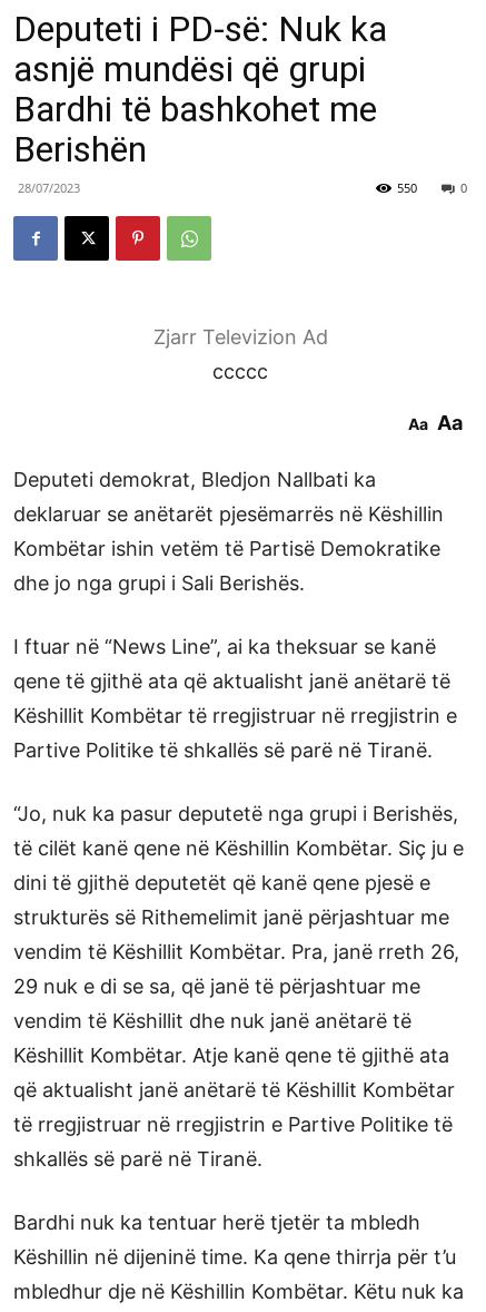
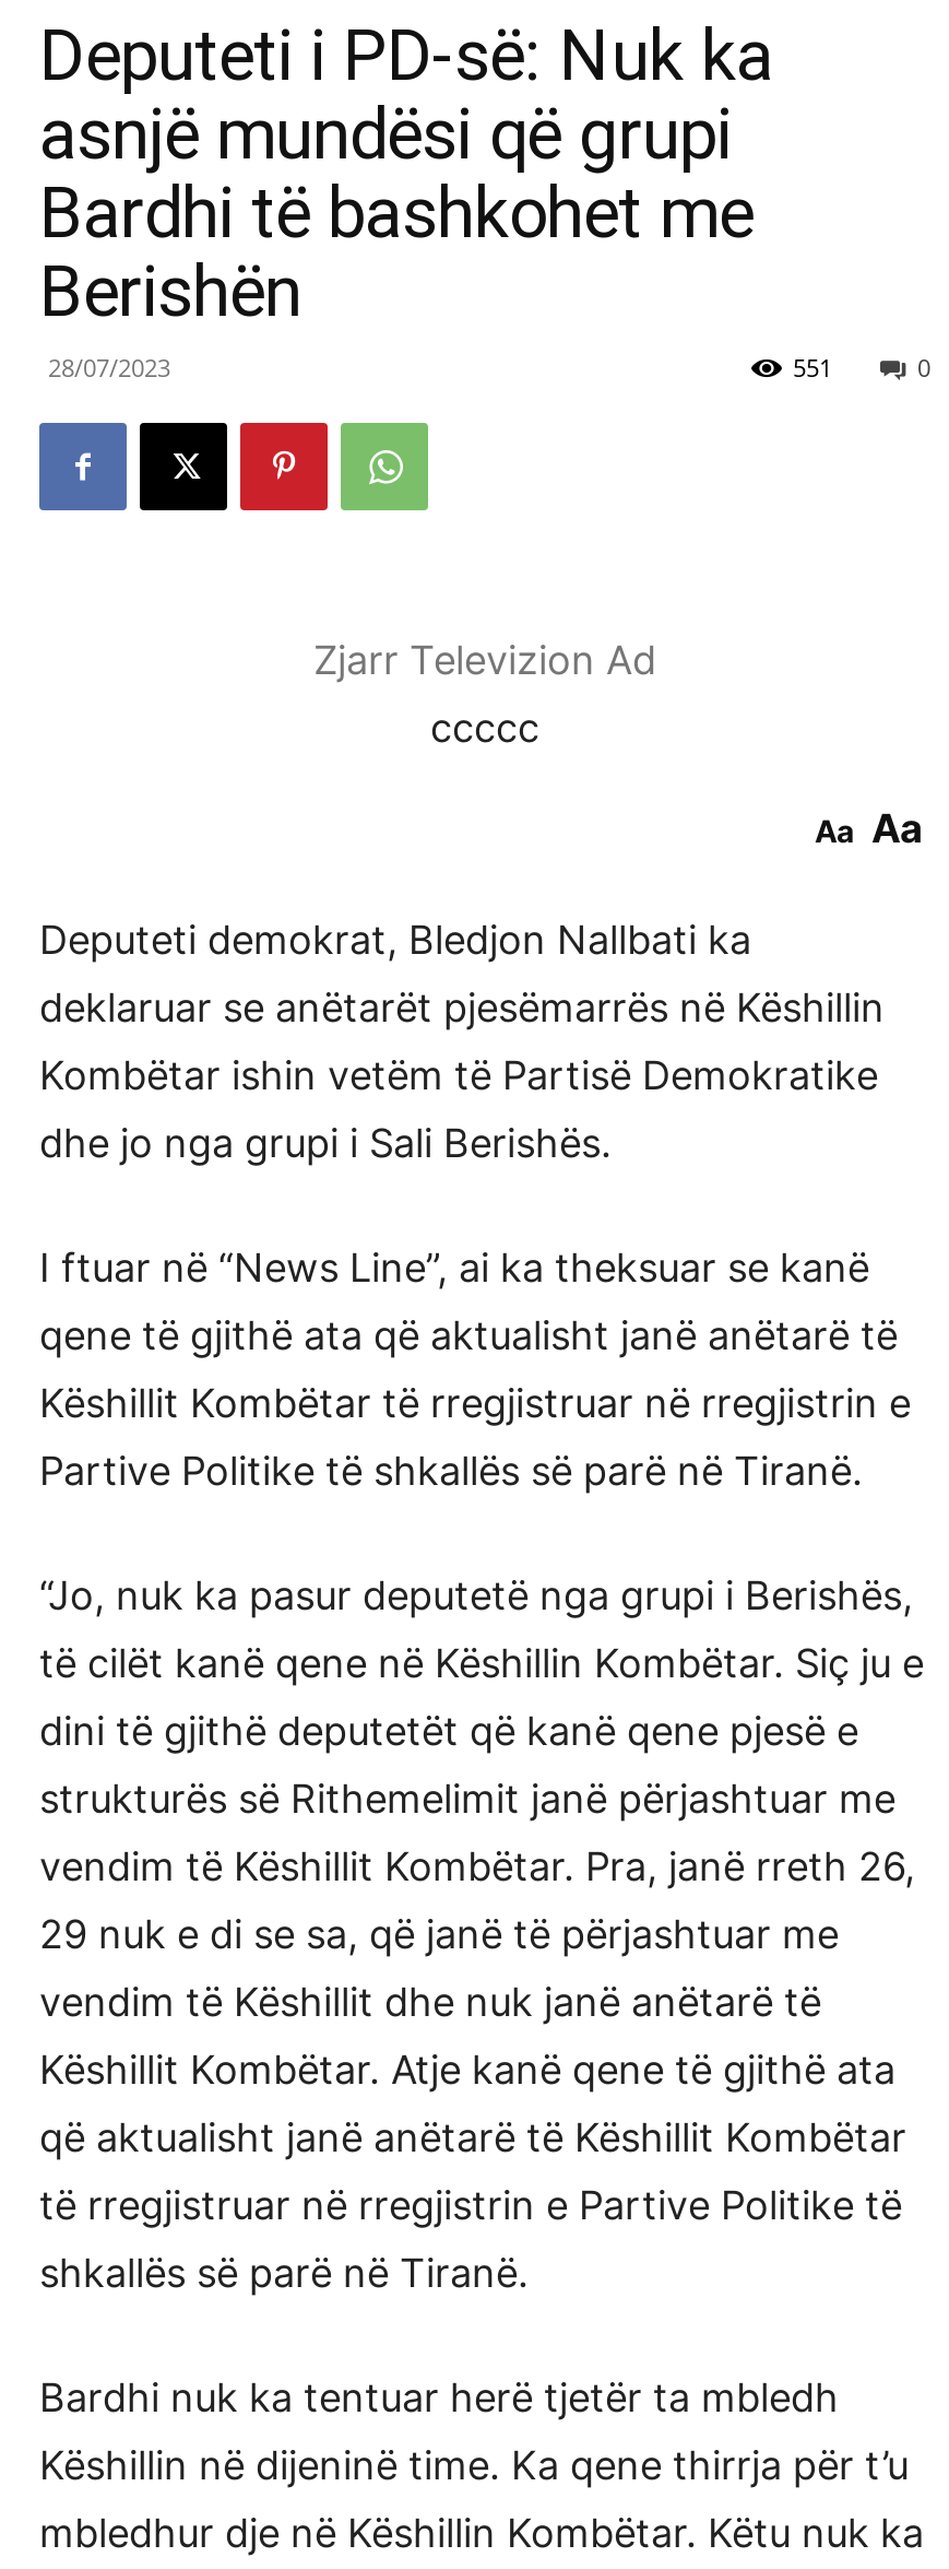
[397,179,417,196] 550 -> [793,351,832,384] 551

